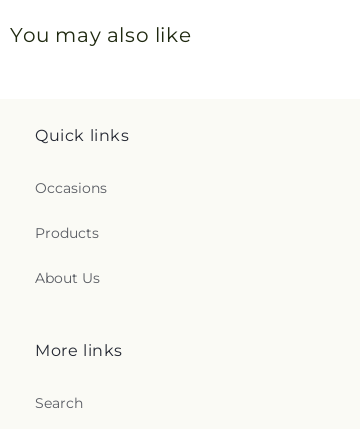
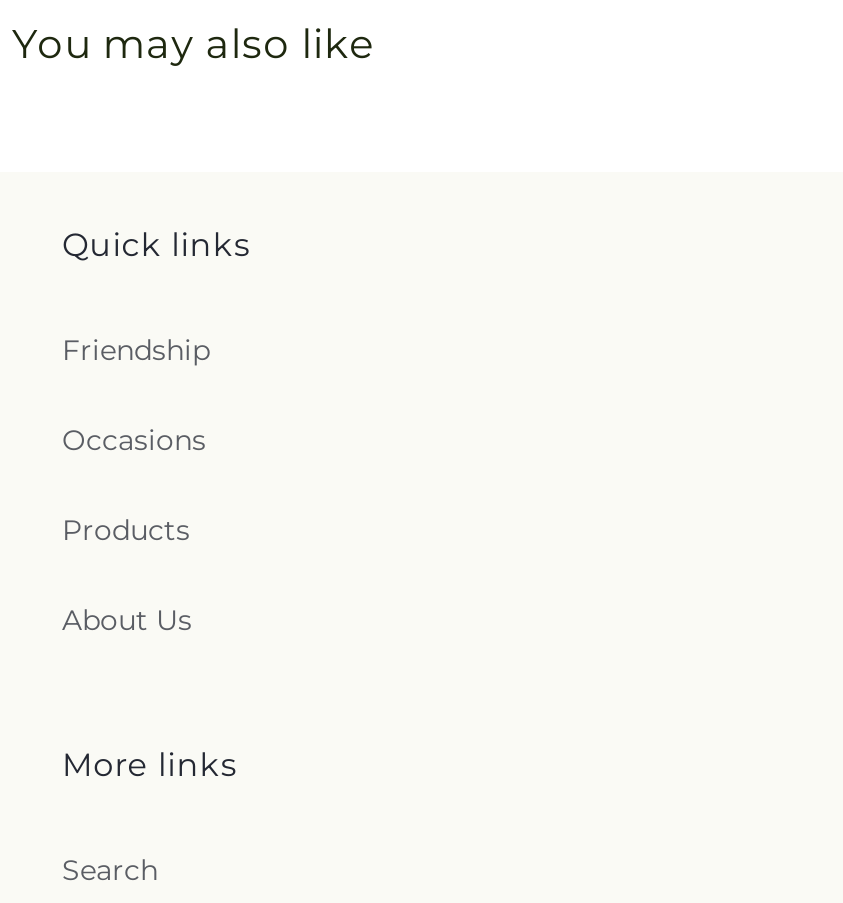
none -> [62,332,210,368] Friendship

